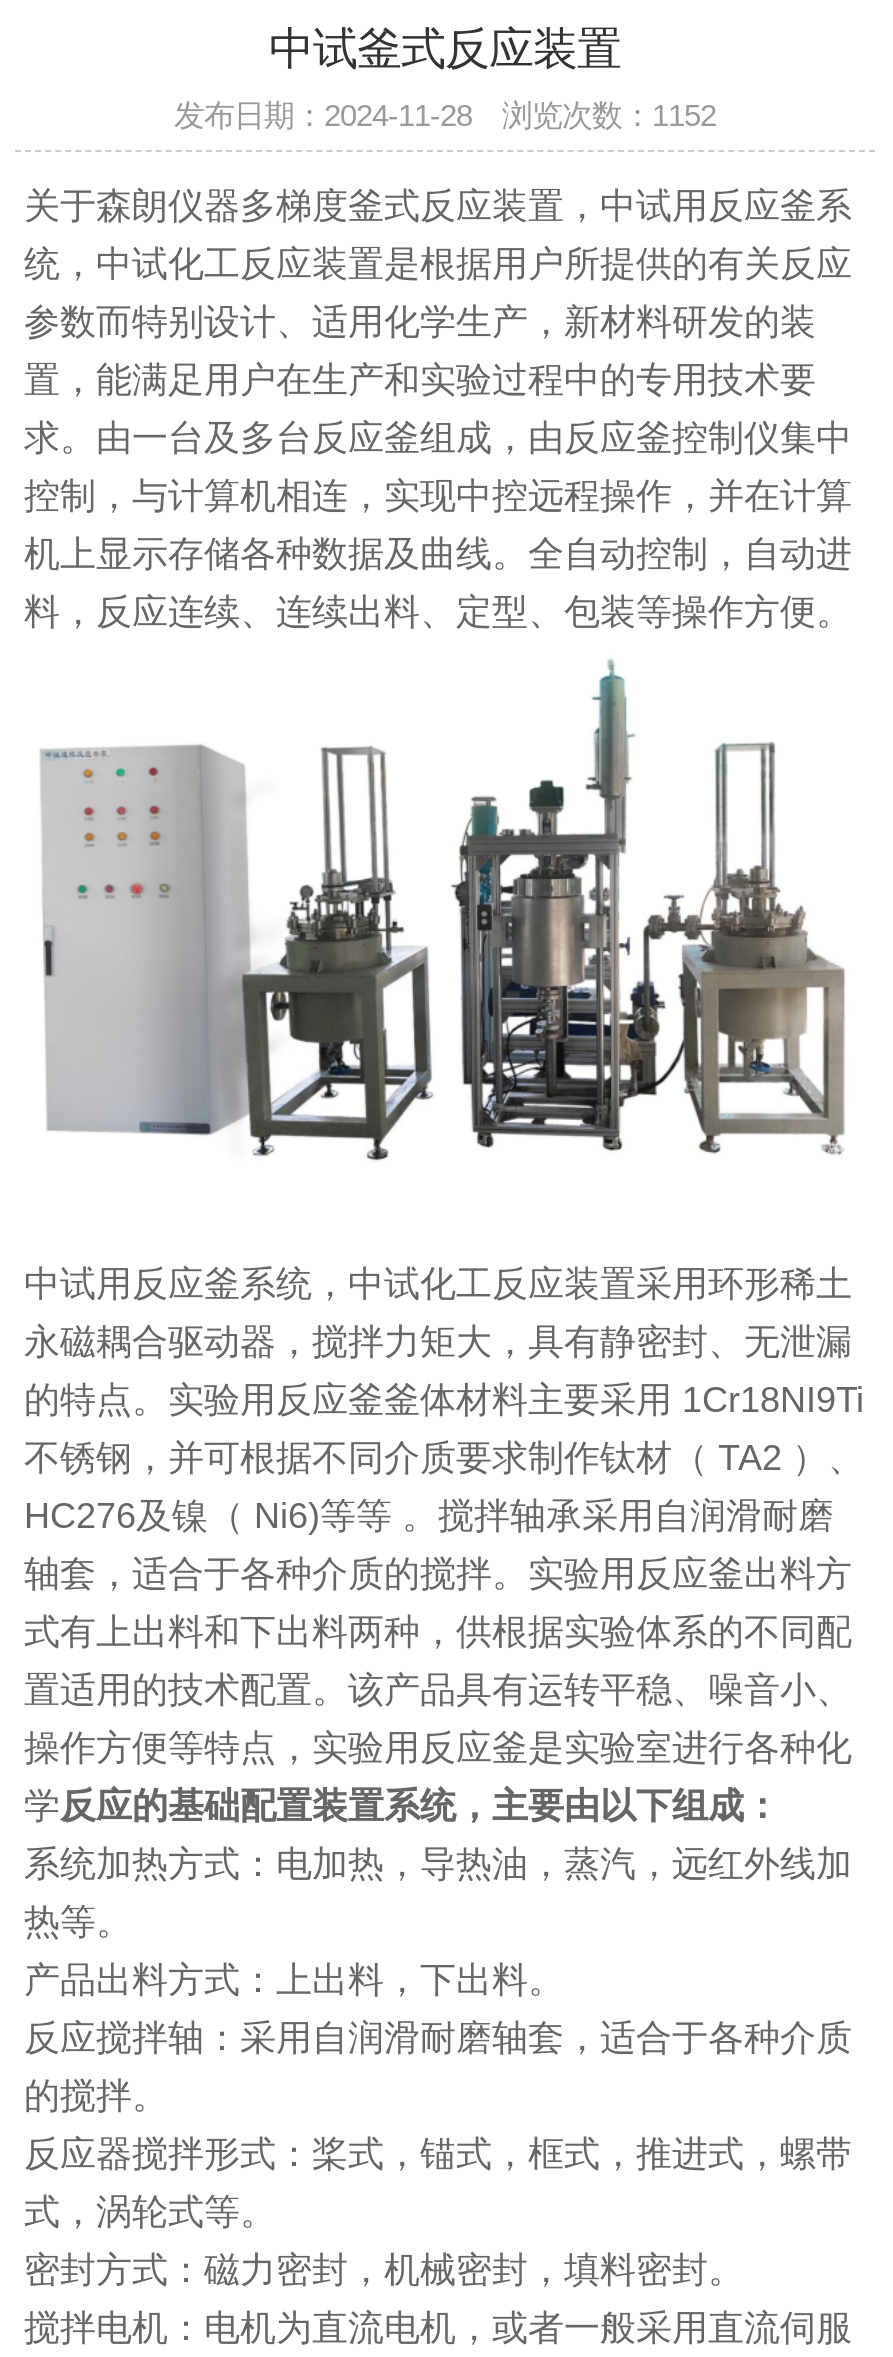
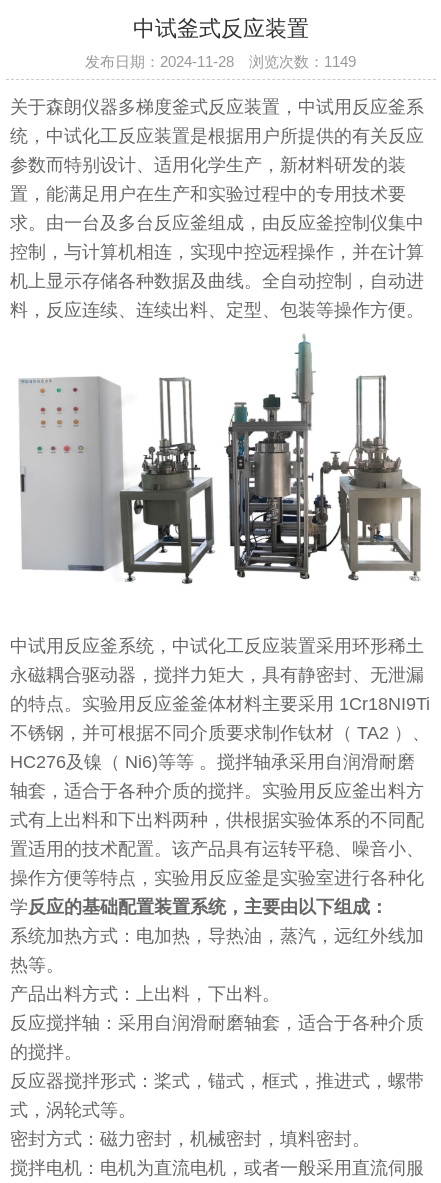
[174,98,716,132] 发布日期：2024-11-28 浏览次数：1152 -> [85,53,356,70] 发布日期：2024-11-28 浏览次数：1149

